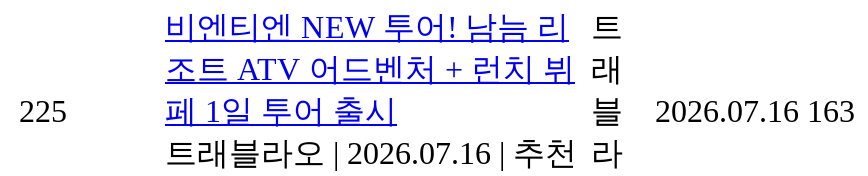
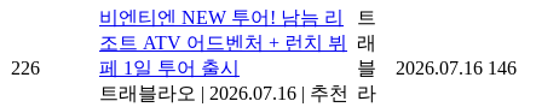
[19,94,67,128] 225 -> [11,58,40,78] 226
[591,94,855,128] 블 2026.07.16 163 -> [357,58,517,78] 블 2026.07.16 146

